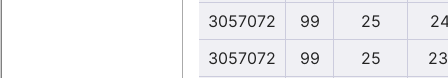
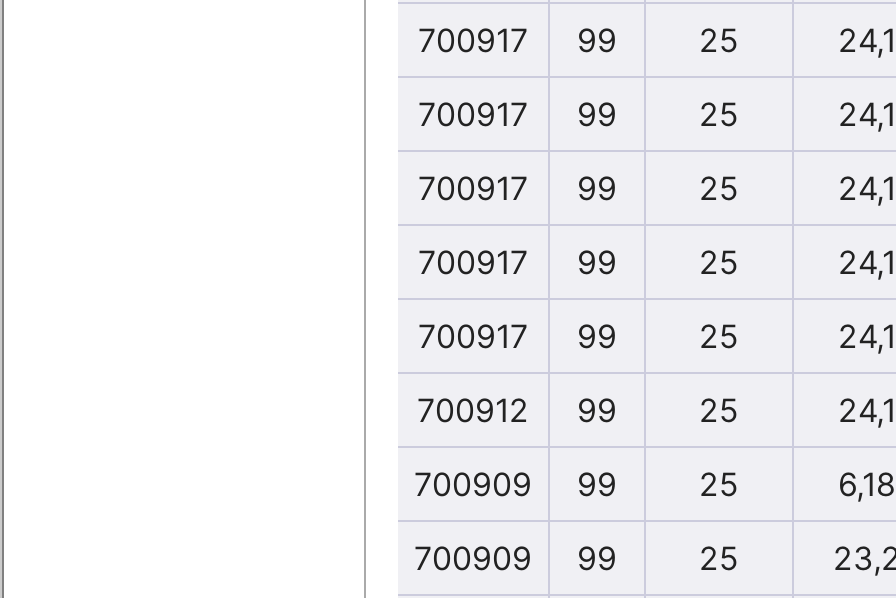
[208,11,319,31] 3057072 99 -> [418,21,617,61] 700917 99
[208,48,276,68] 3057072 -> [414,95,896,579] 700917 | 99 | 25 | 24,1 | 700917 | 99 | 25 | 24,1 | 700917 | 99 | 25 | 24,1 | 700917 | 99 | 25 | 24,1 | 700912 | 99 | 25 | 24,1 | 700909 | 99 | 25 | 6,18 | 700909

